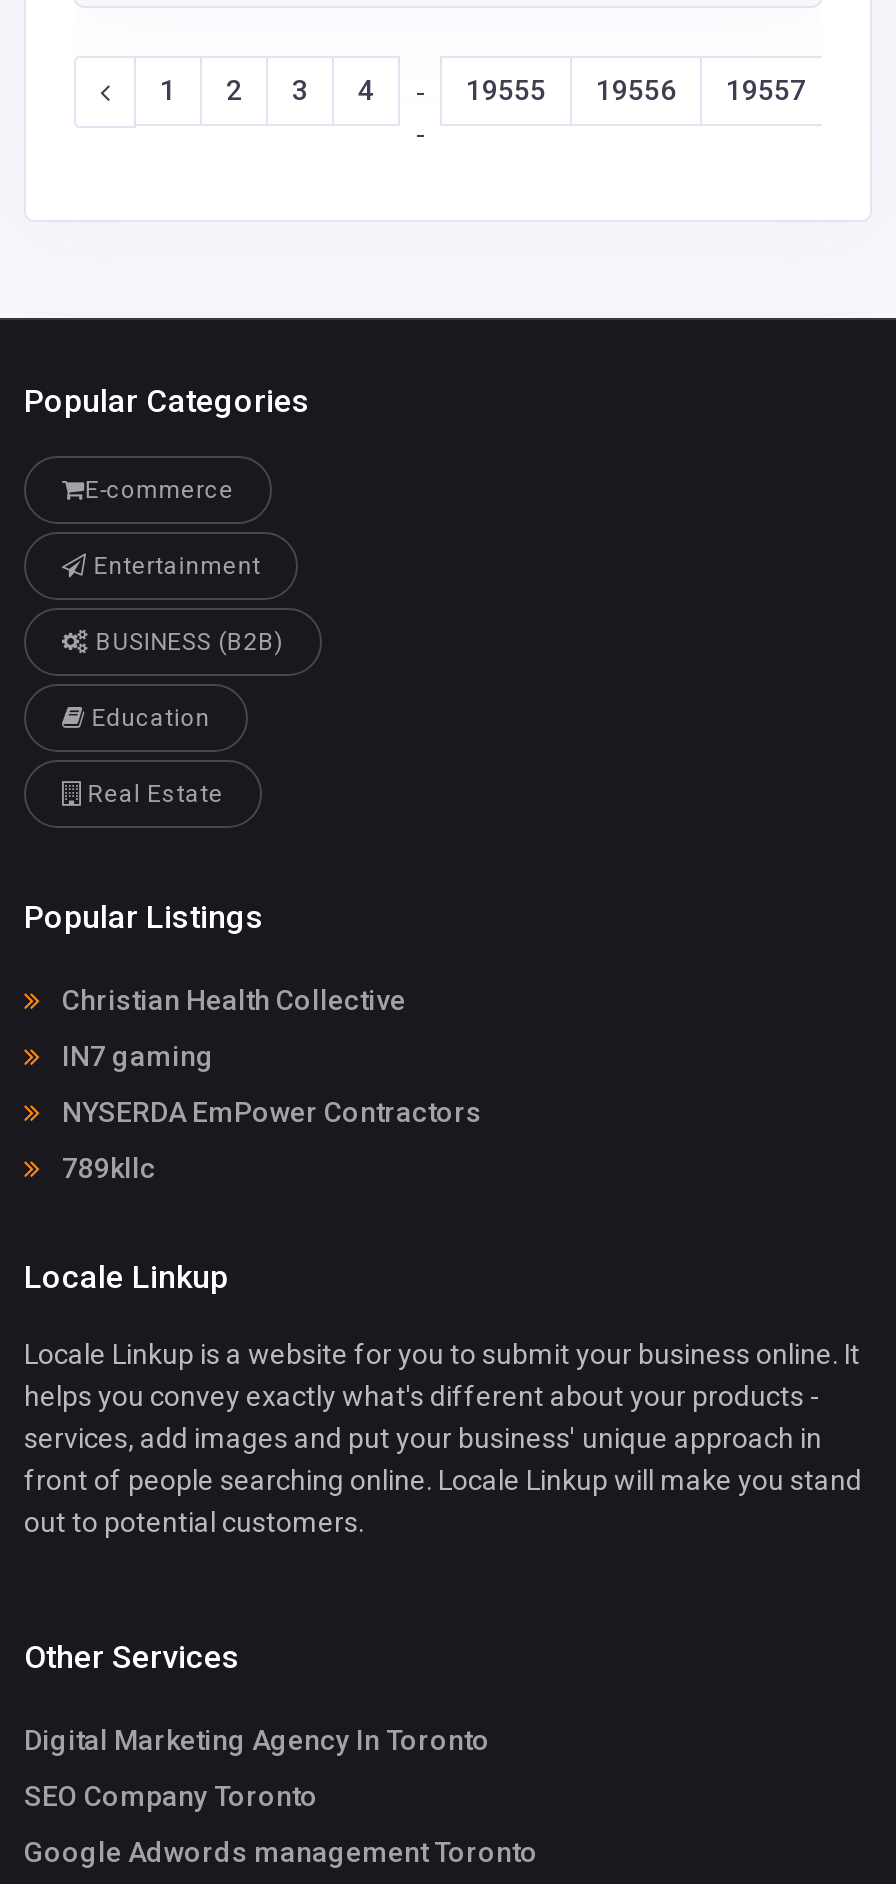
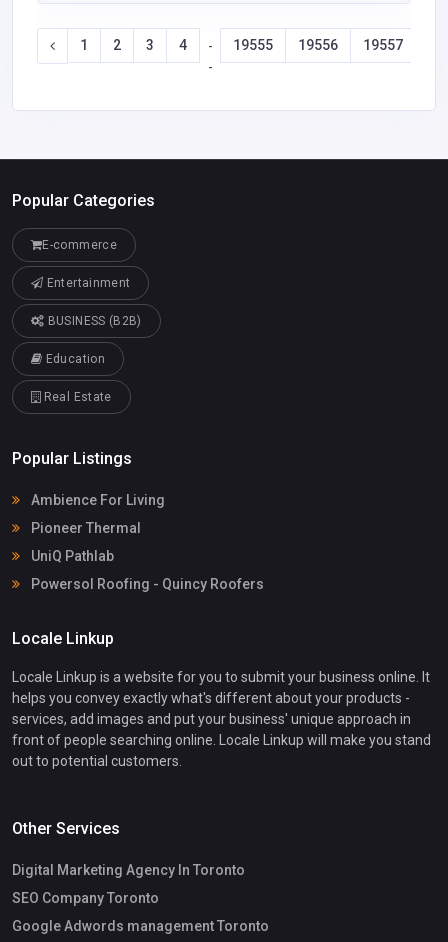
[56,985,406,1017] Christian Health Collective -> [28,492,165,508] Ambience For Living
[56,1041,214,1073] IN7 gaming -> [28,520,141,536] Pioneer Thermal
[56,1097,482,1129] NYSERDA EmPower Contractors -> [28,548,114,564] UniQ Pathlab
[56,1153,156,1185] 789kllc -> [28,576,264,592] Powersol Roofing - Quincy Roofers

